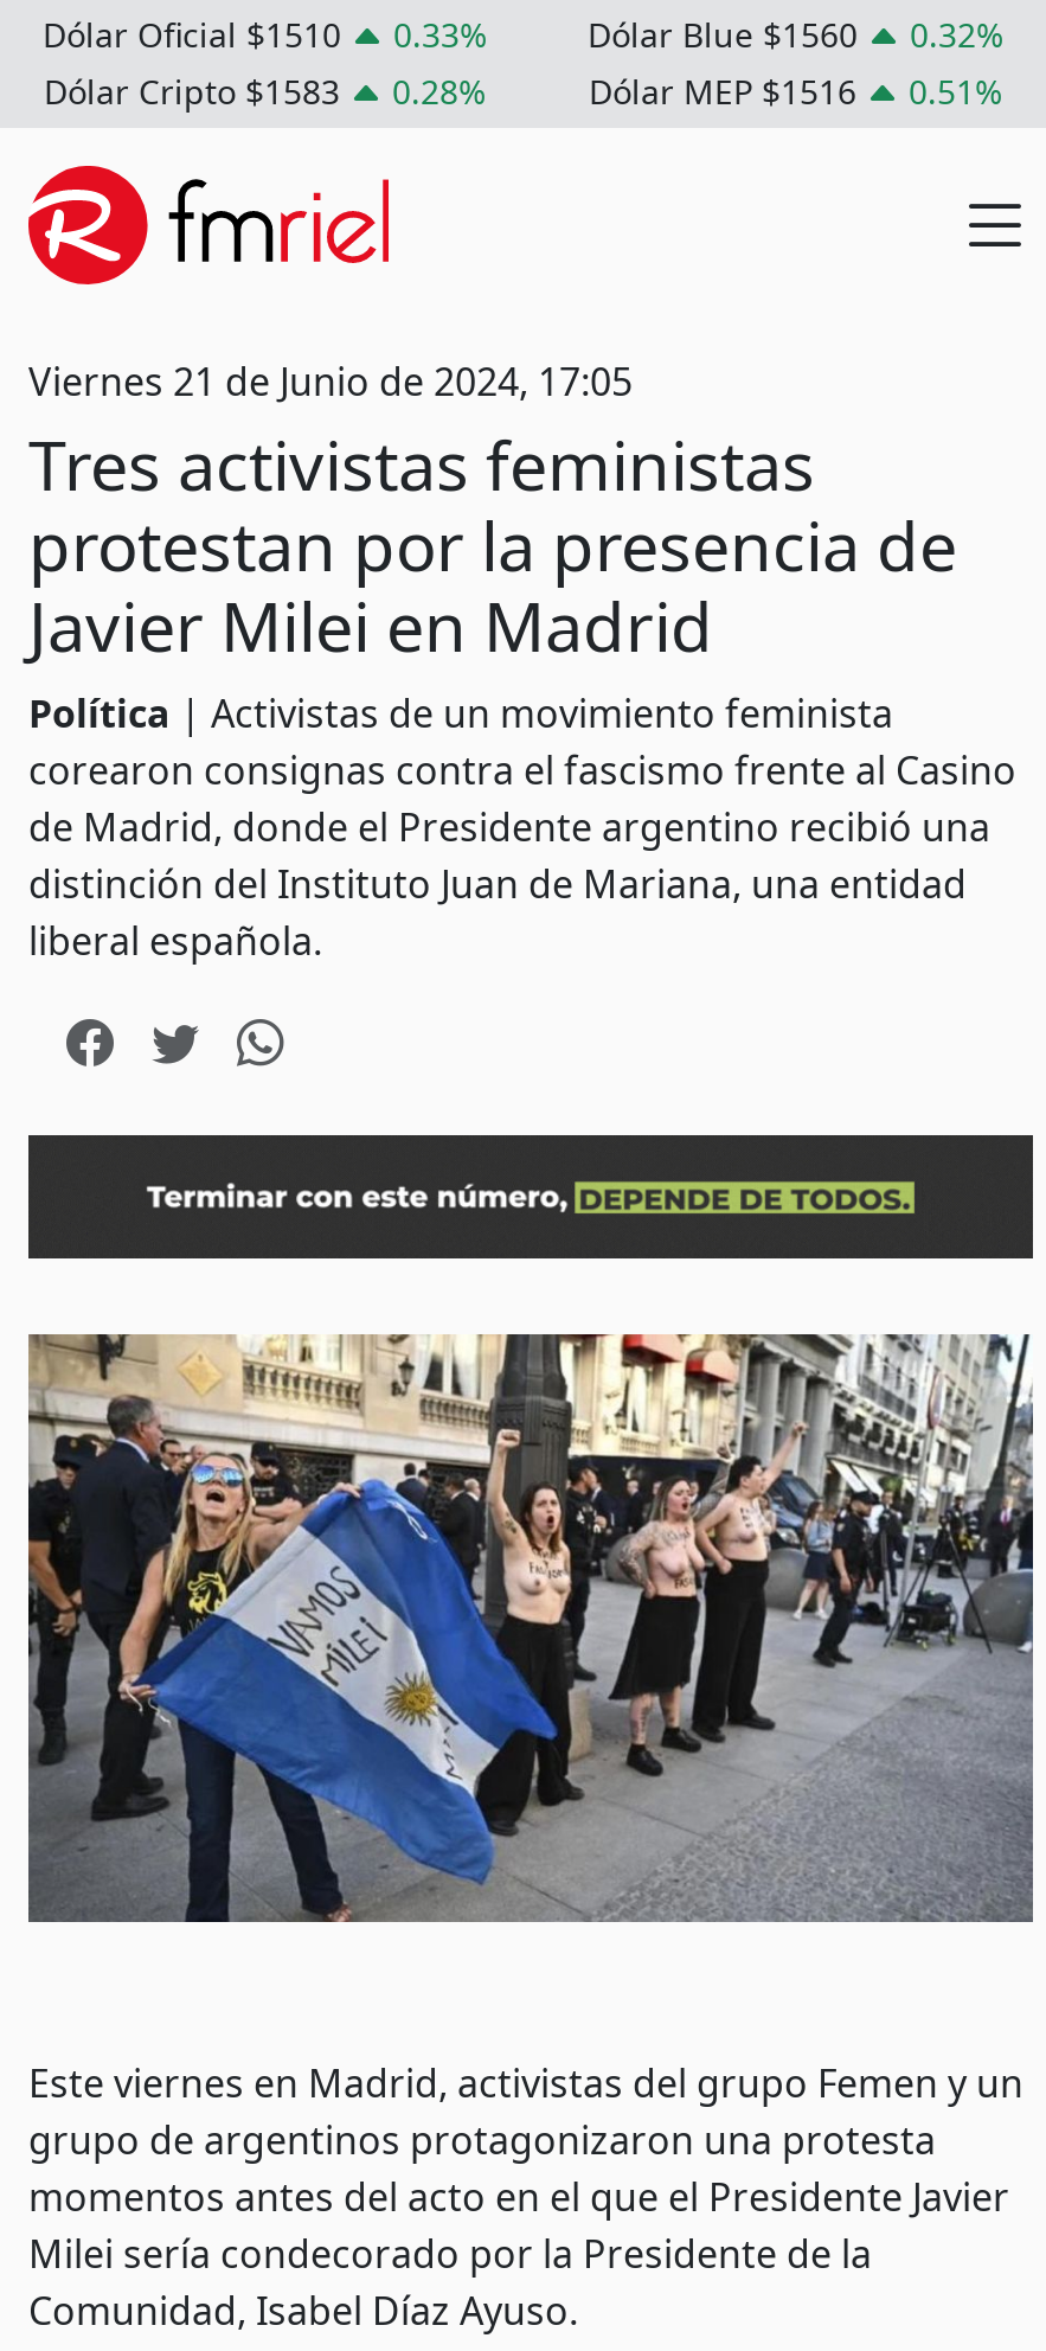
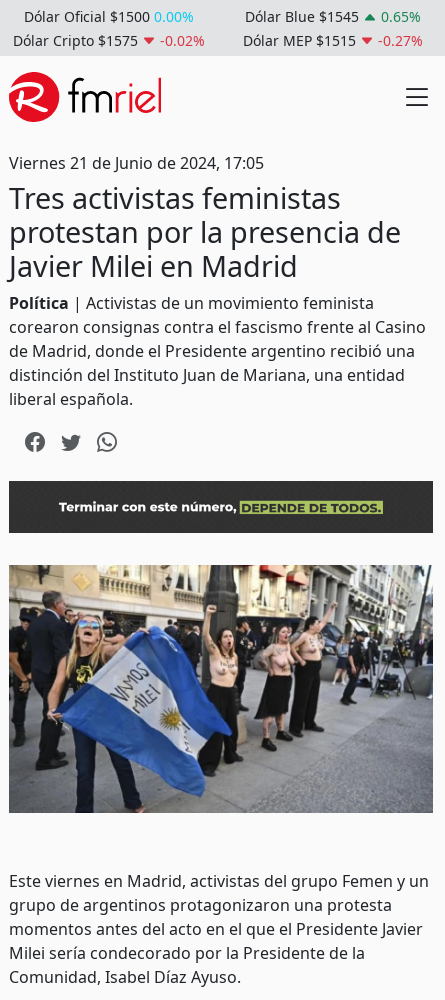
[43,12,1005,114] Dólar Oficial $1510 | 0.33% | Dólar Blue $1560 | 0.32% | Dólar Cripto $1583 | 0.28% | Dólar MEP $1516 | 0.51% -> [13,7,423,50] Dólar Oficial $1500 0.00% | Dólar Blue $1545 | 0.65% | Dólar Cripto $1575 | -0.02% | Dólar MEP $1515 | -0.27%

